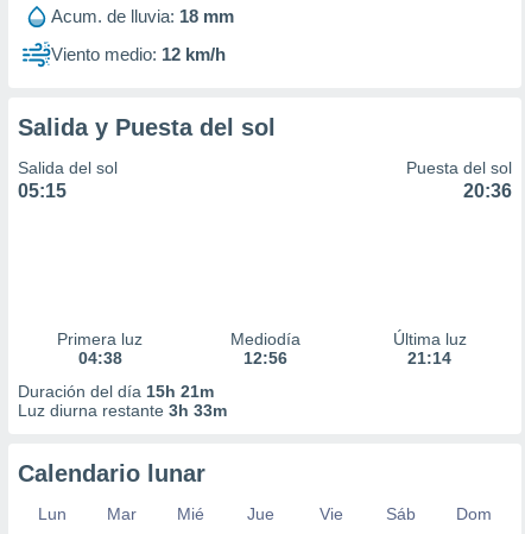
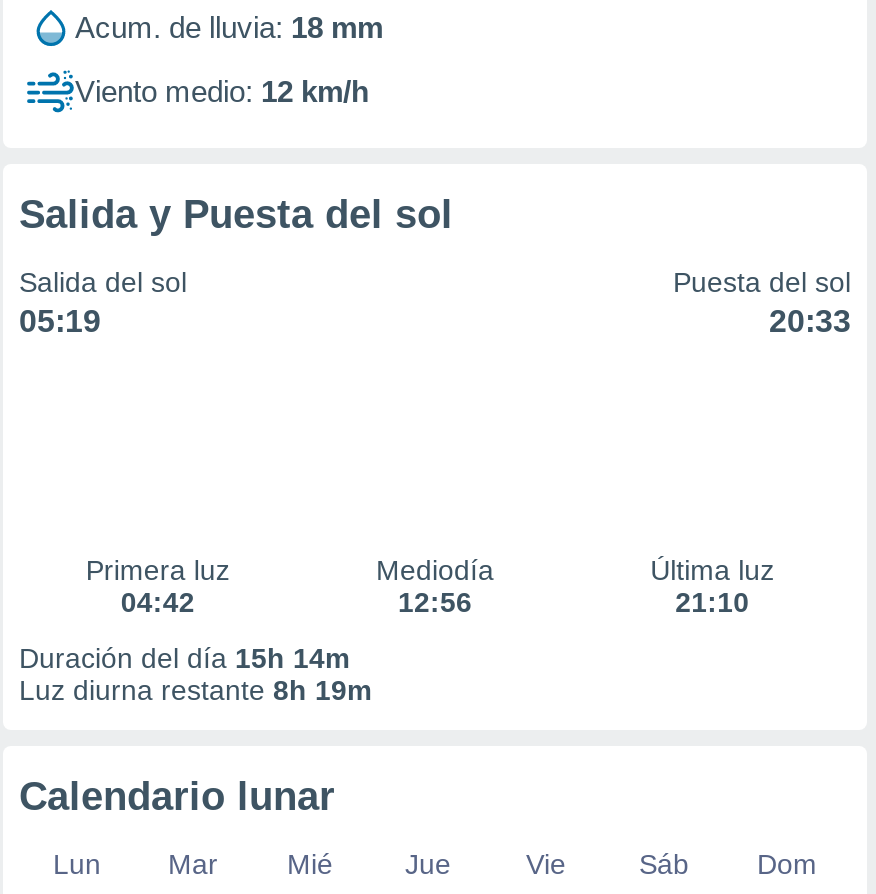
[18,181,67,201] 05:15 -> [19,304,101,338] 05:19
[463,181,512,201] 20:36 -> [769,304,851,338] 20:33
[78,348,122,367] 04:38 -> [121,586,195,618] 04:42
[408,348,452,367] 21:14 -> [675,586,749,618] 21:10
[18,382,214,401] Duración del día 15h 21m -> [19,642,349,674] Duración del día 15h 14m
[18,401,227,420] Luz diurna restante 3h 33m -> [19,674,371,706] Luz diurna restante 8h 19m

